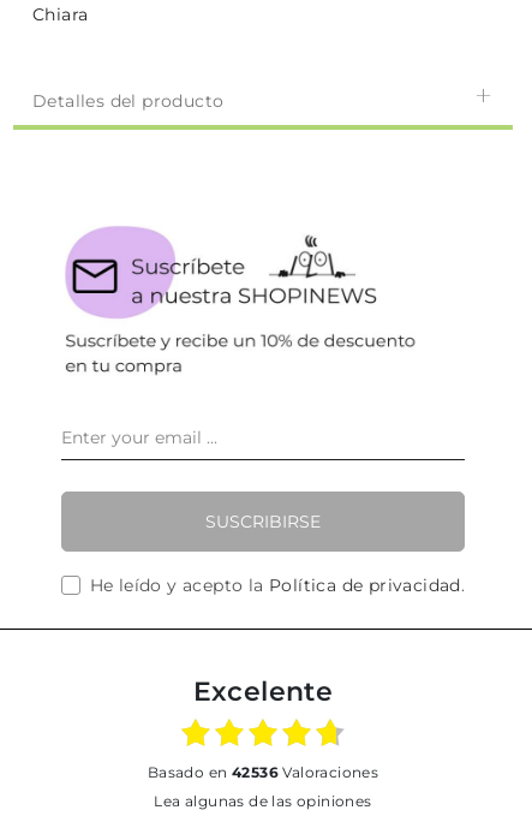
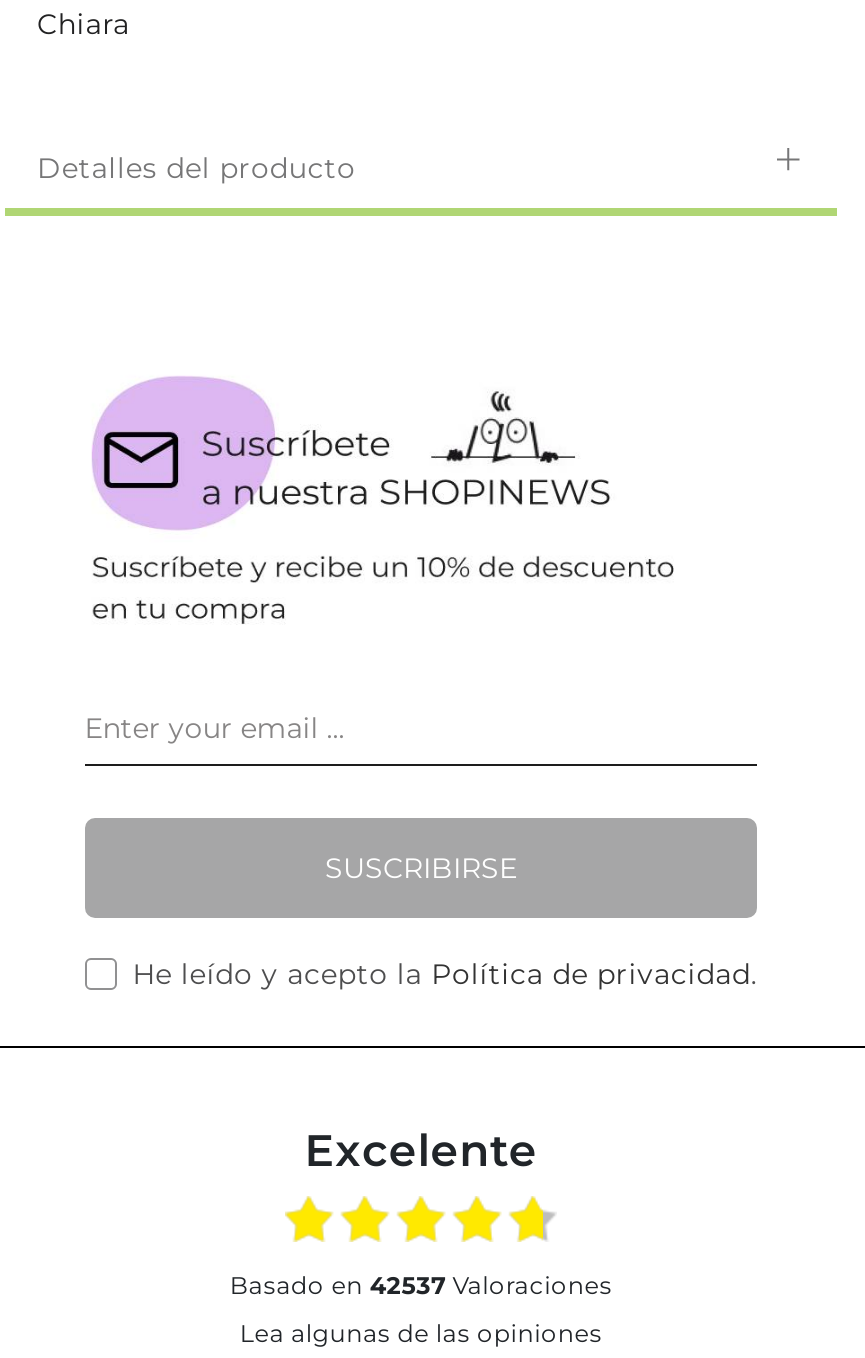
[159,763,378,782] basado en 42536 Valoraciones -> [249,1271,612,1301] basado en 42537 Valoraciones

